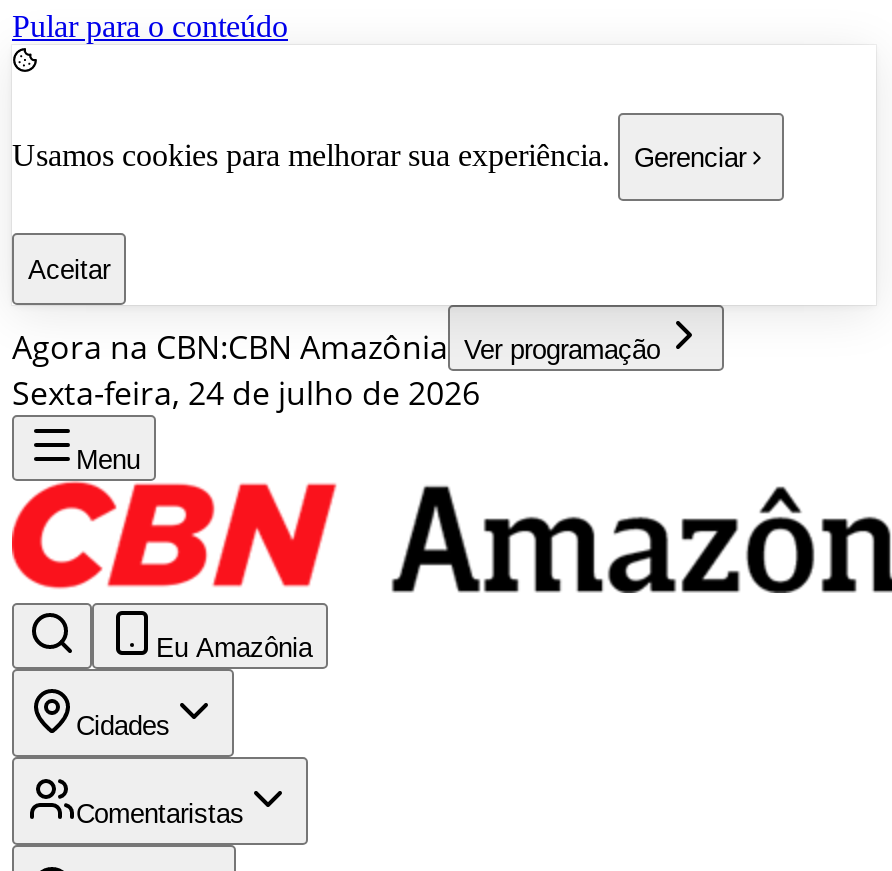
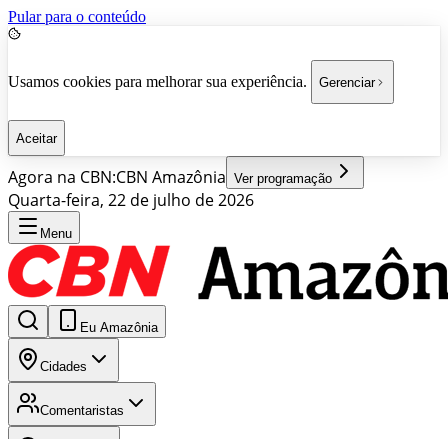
[12,371,480,415] Sexta-feira, 24 de julho de 2026 -> [8,189,254,211] Quarta-feira, 22 de julho de 2026

